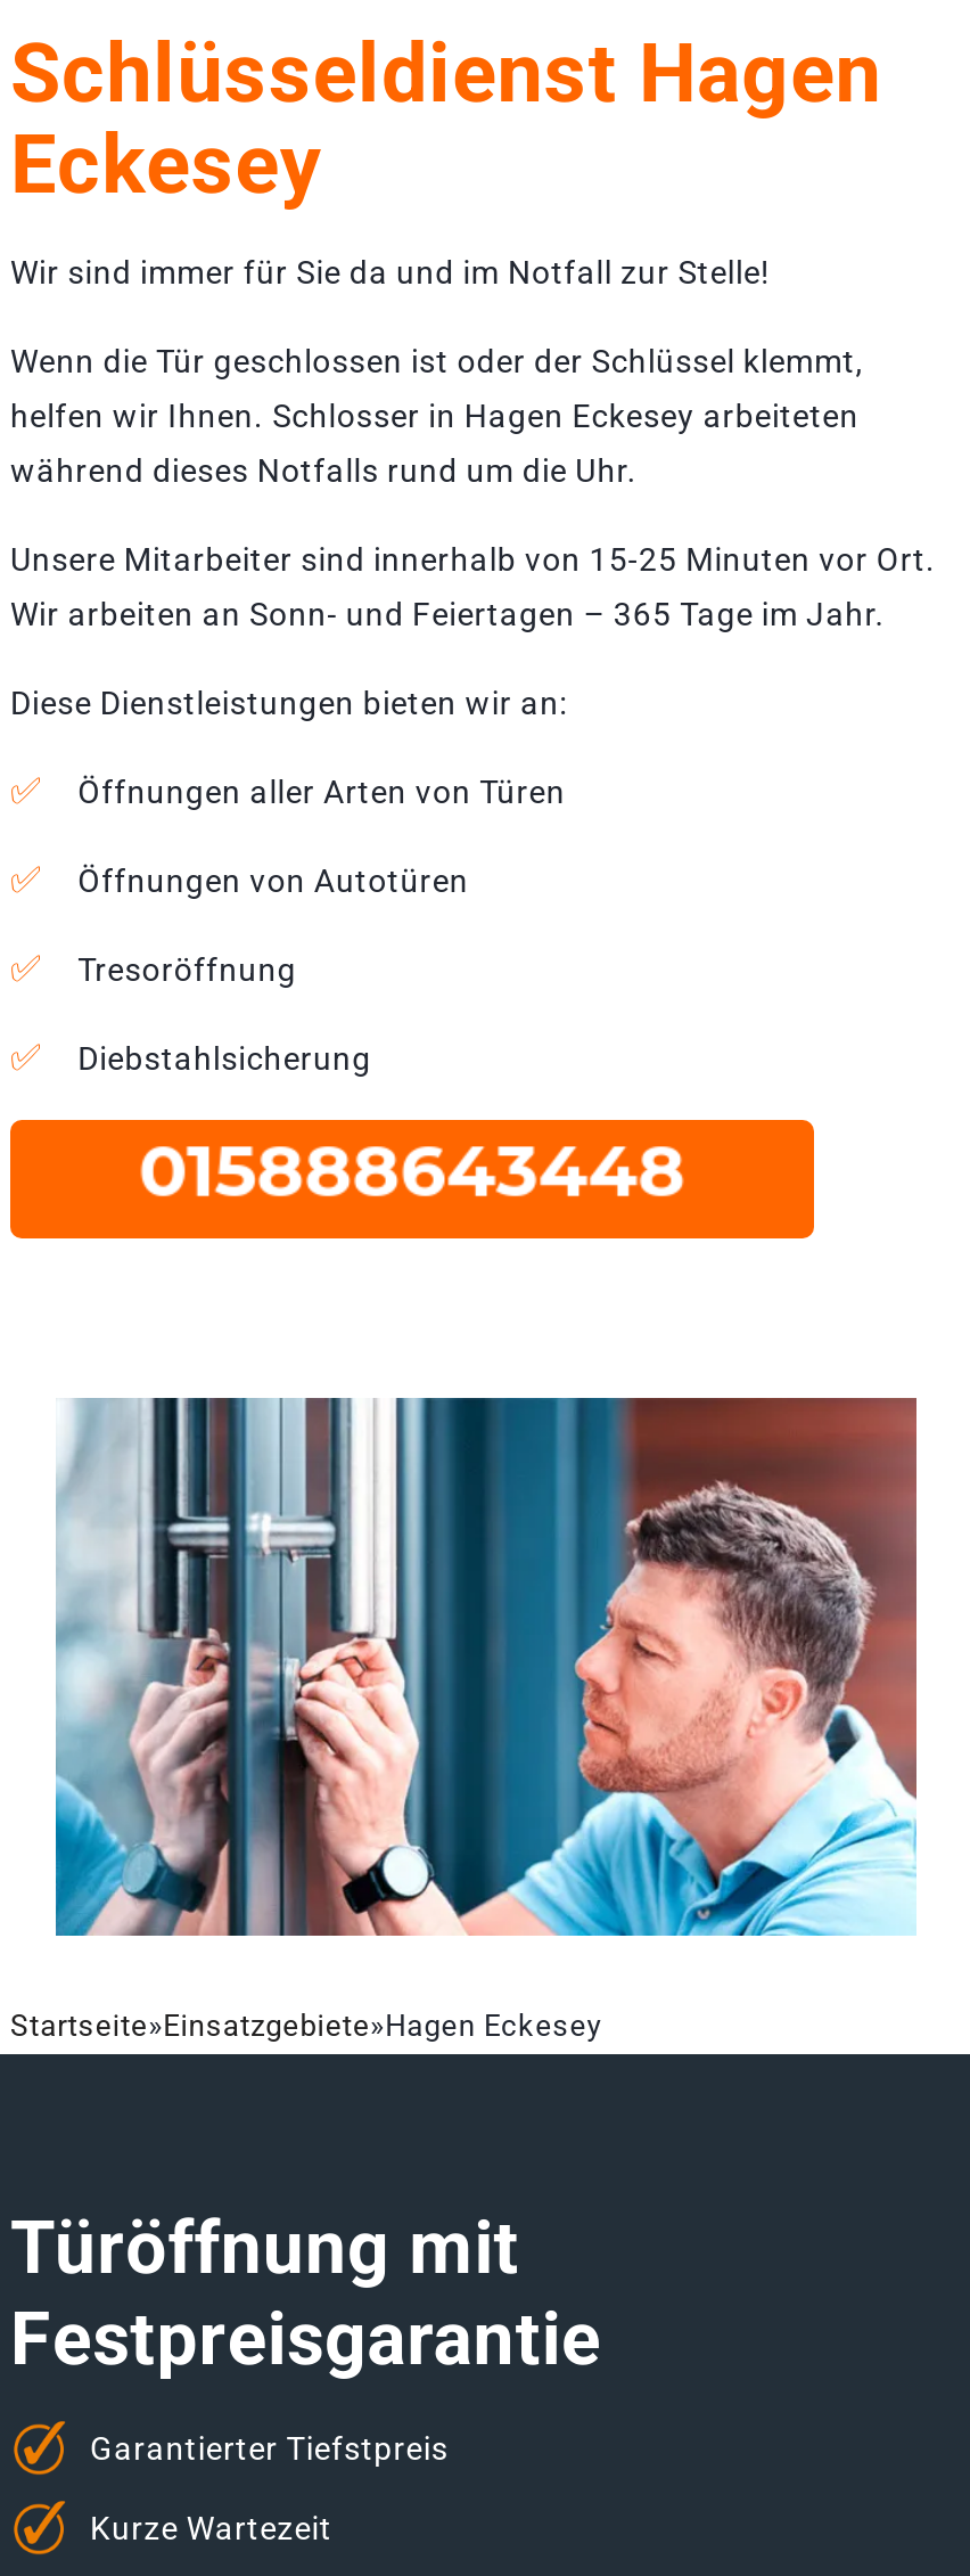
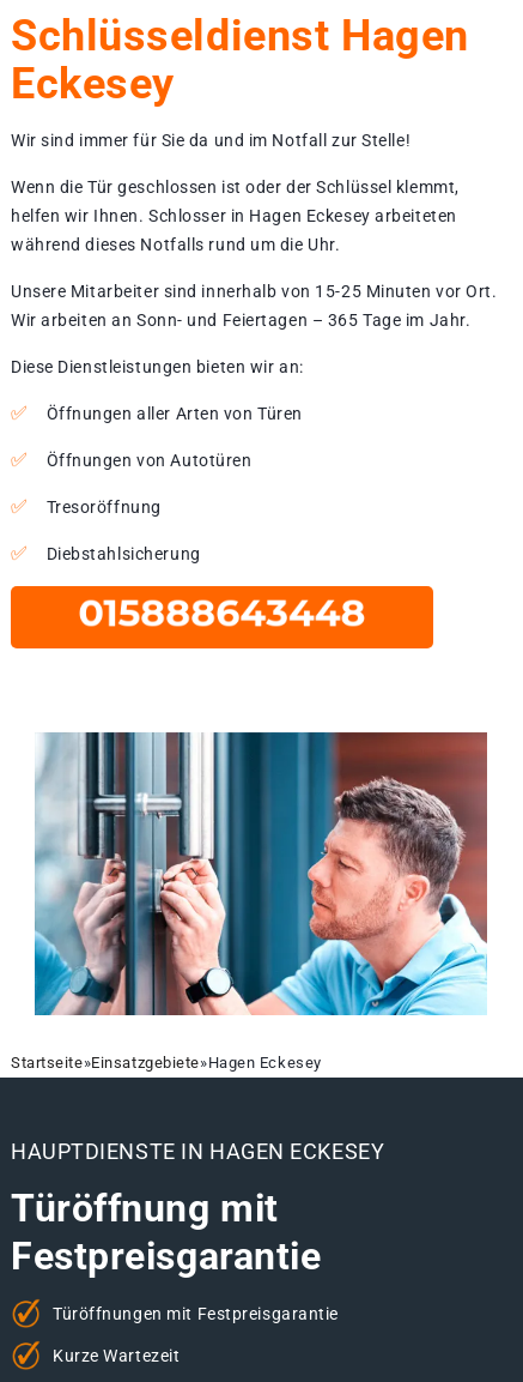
none -> [11,1139,384,1164] HAUPTDIENSTE IN HAGEN ECKESEY
[90,2430,449,2466] Garantierter Tiefstpreis -> [53,1304,339,1323] Türöffnungen mit Festpreisgarantie

